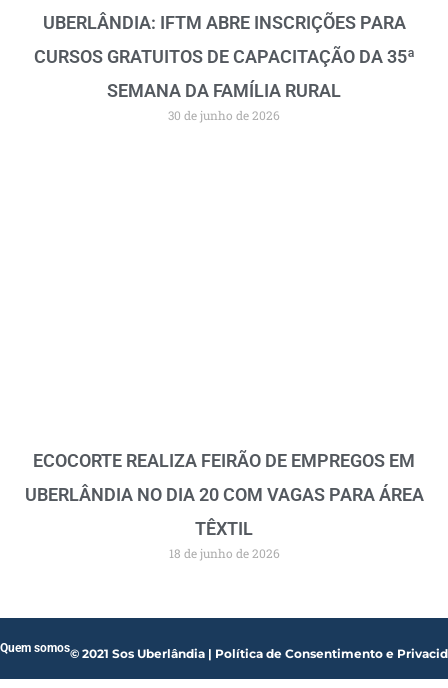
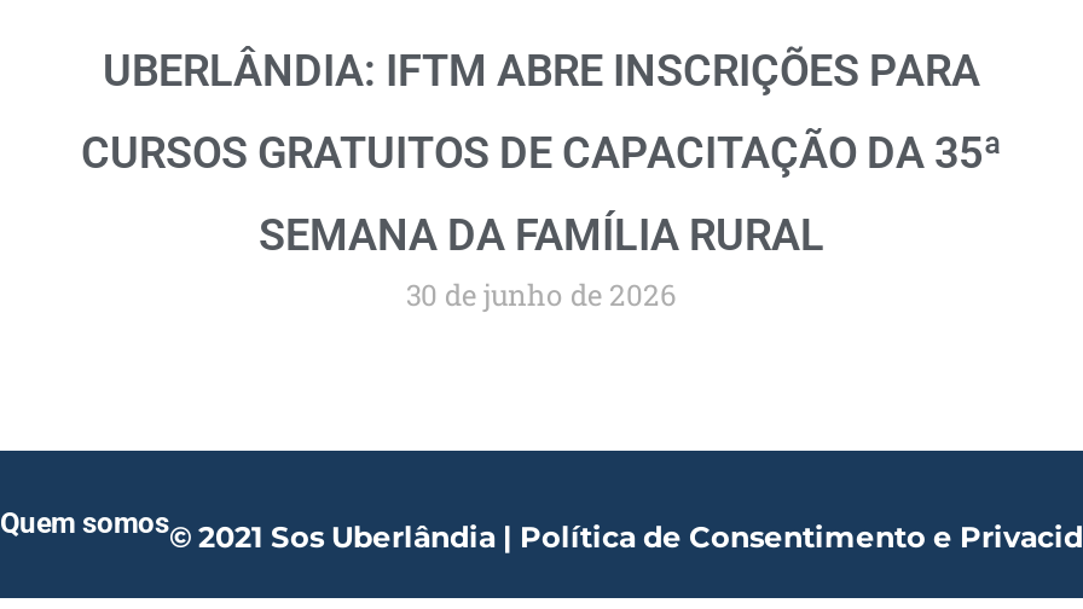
[24,450,423,561] ECOCORTE REALIZA FEIRÃO DE EMPREGOS EM | UBERLÂNDIA NO DIA 20 COM VAGAS PARA ÁREA | TÊXTIL | 18 de junho de 2026 -> none

